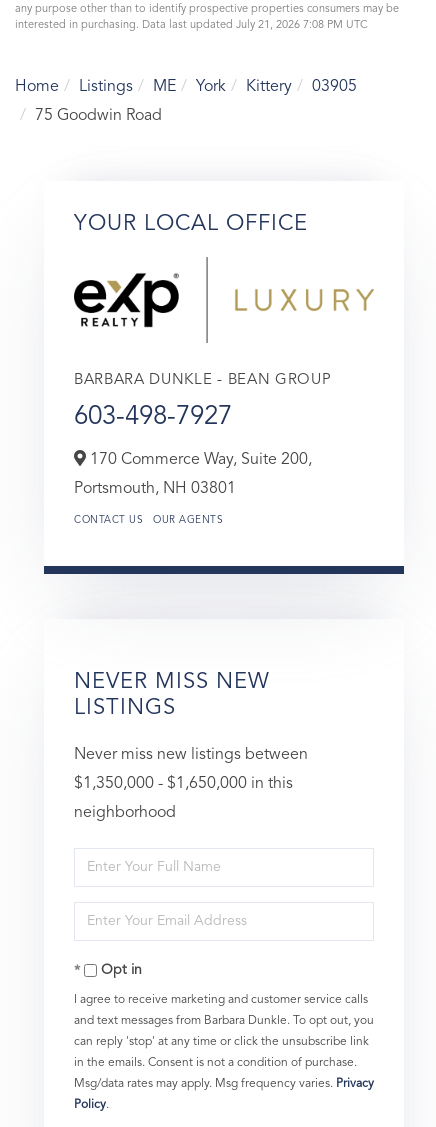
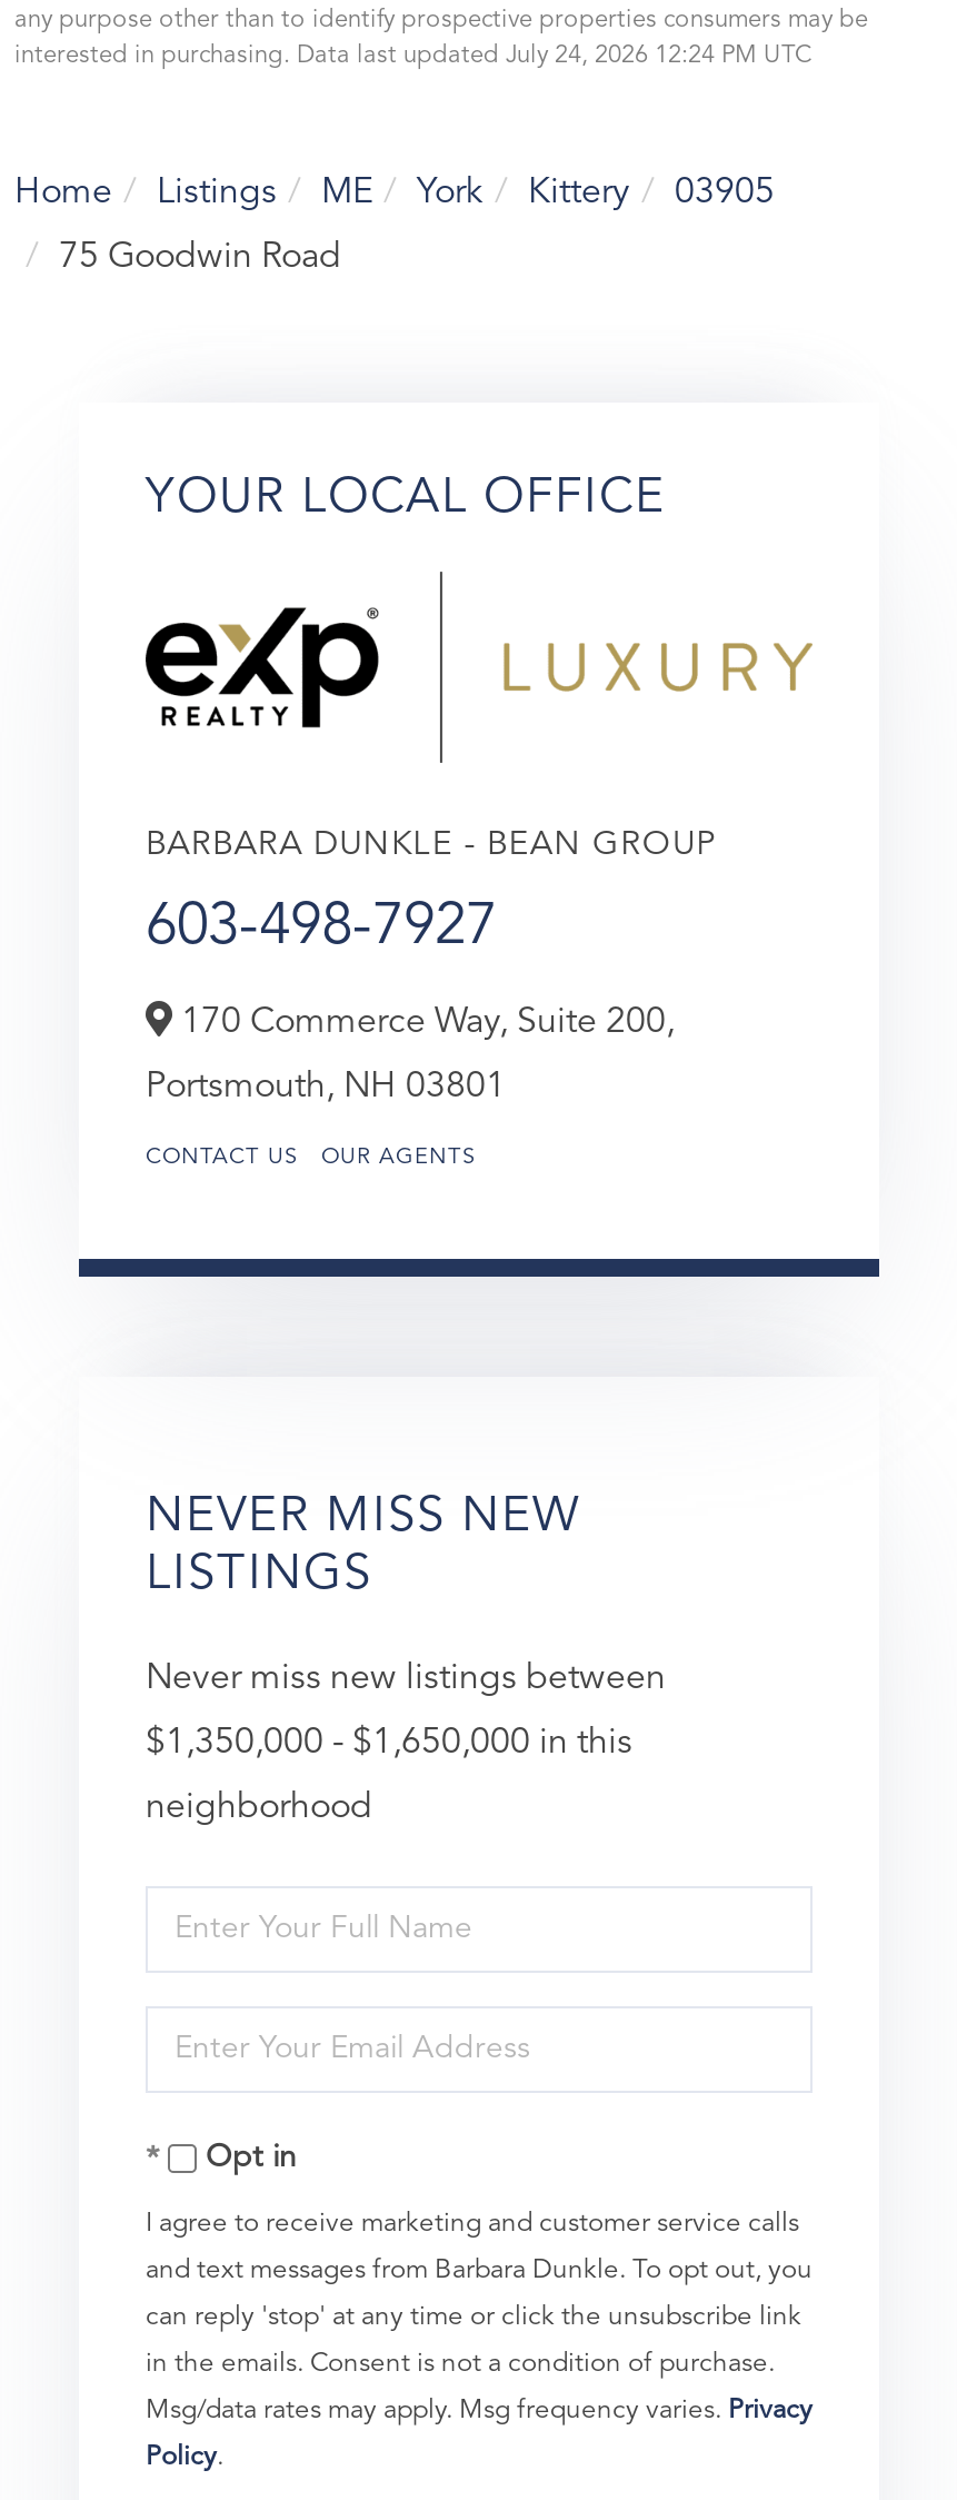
[15,20,368,31] interested in purchasing. Data last updated July 21, 2026 7:08 PM UTC -> [14,44,813,68] interested in purchasing. Data last updated July 24, 2026 12:24 PM UTC

